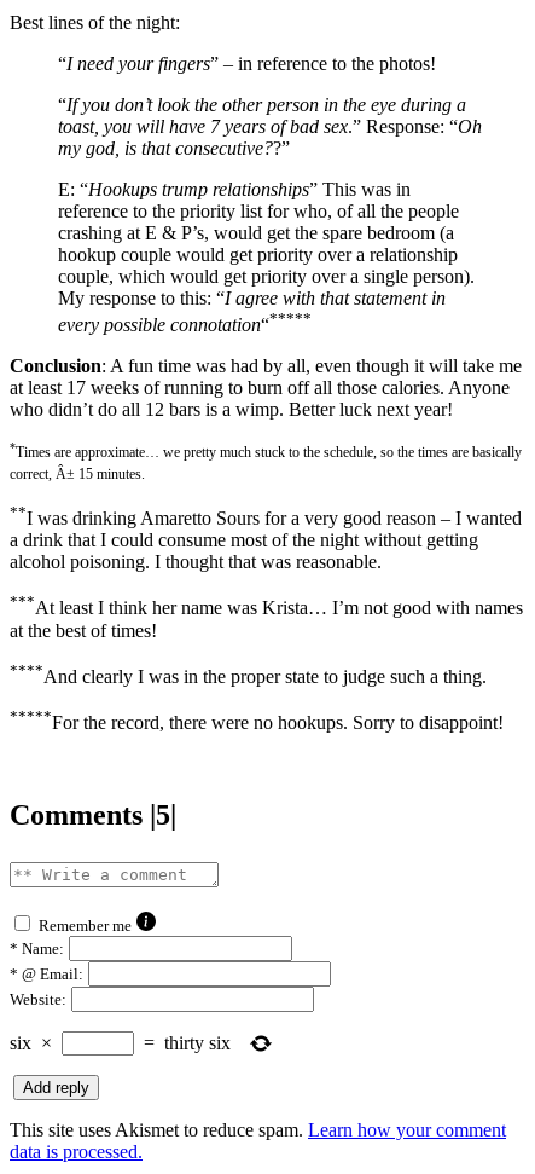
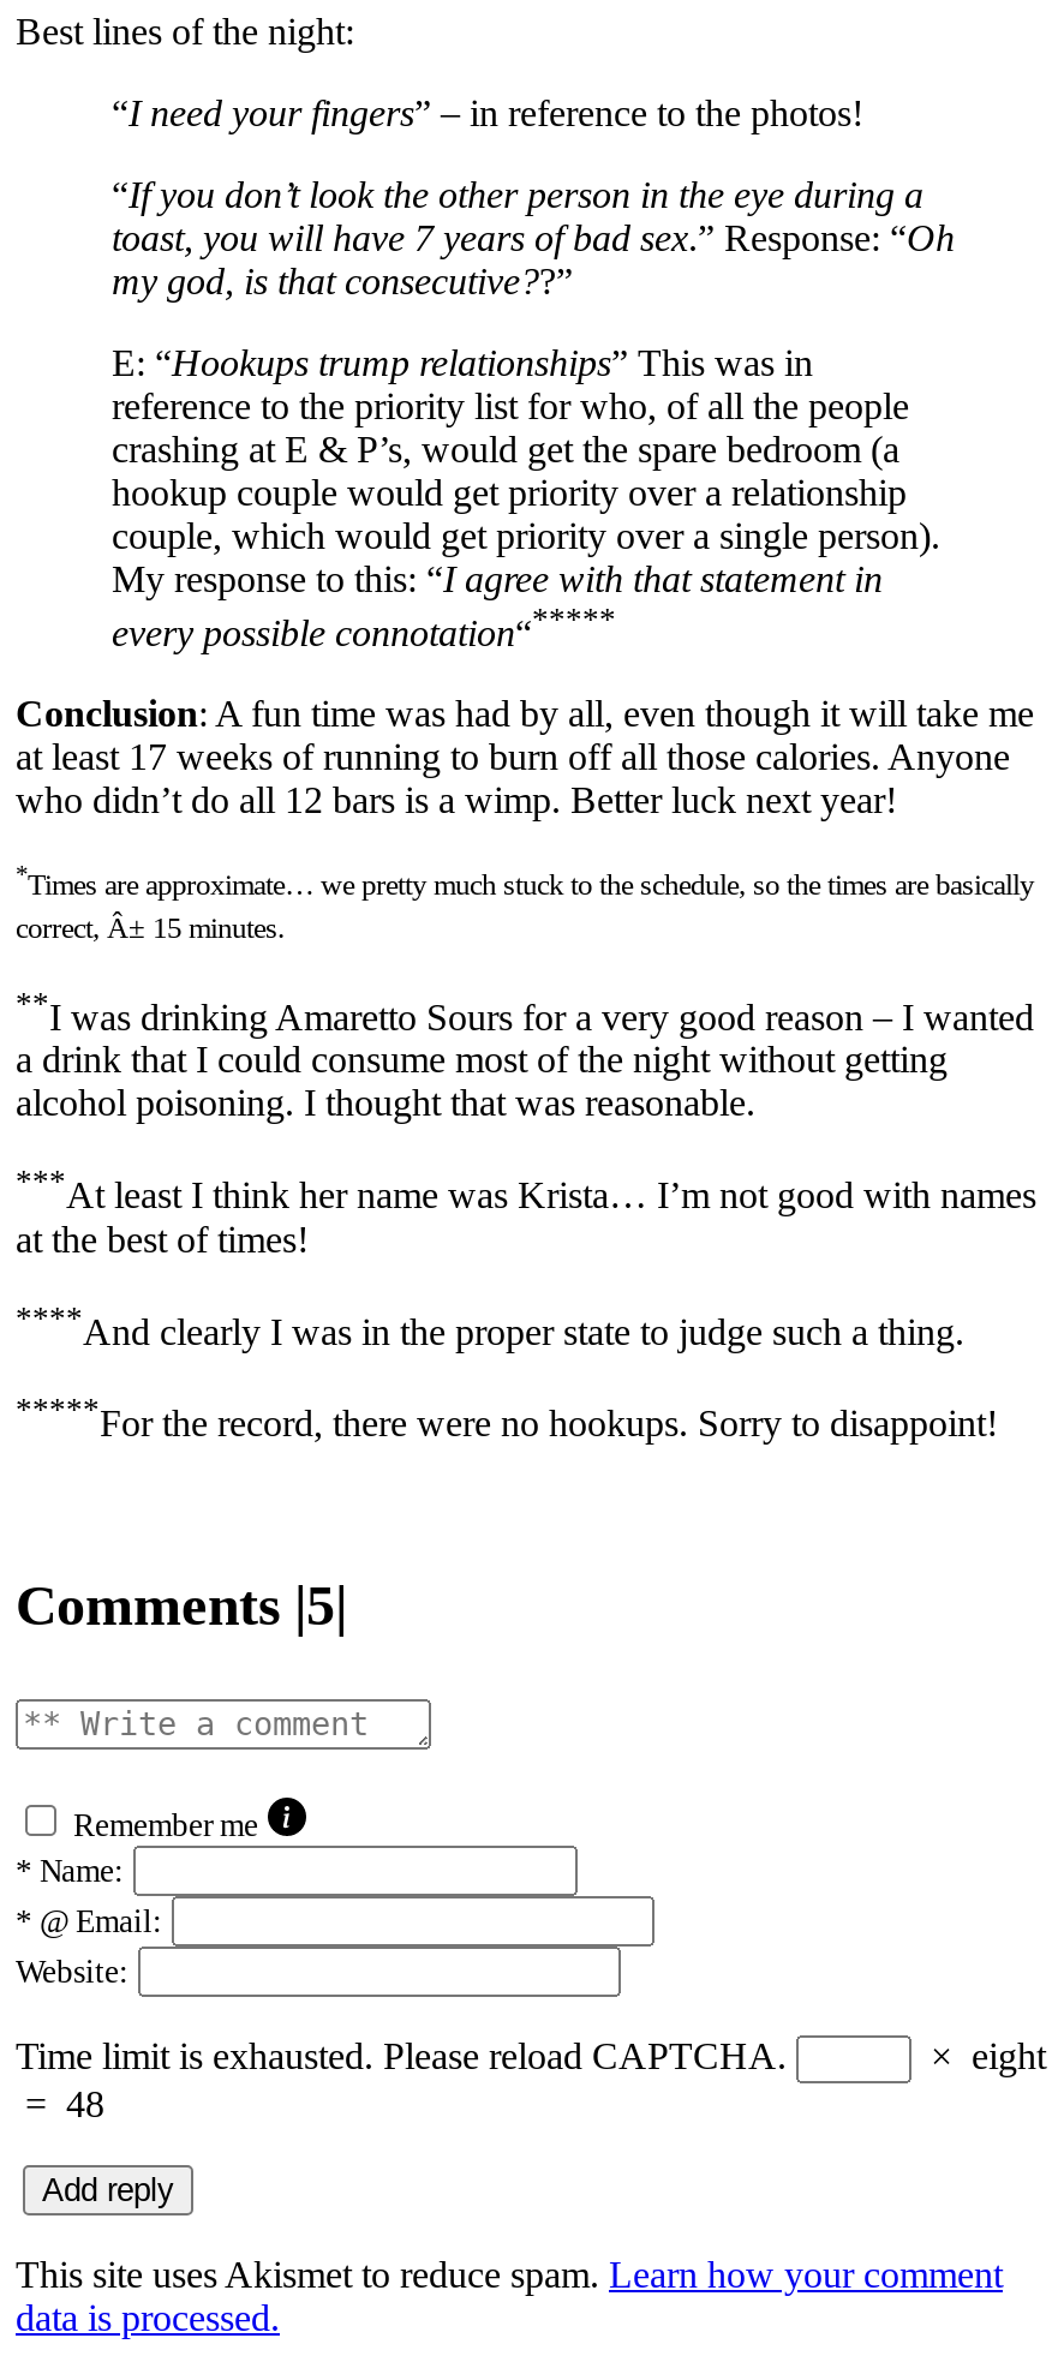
[10,1033,231,1053] six × | = thirty six -> [16,2036,1046,2125] Time limit is exhausted. Please reload CAPTCHA. | × eight | = 48

